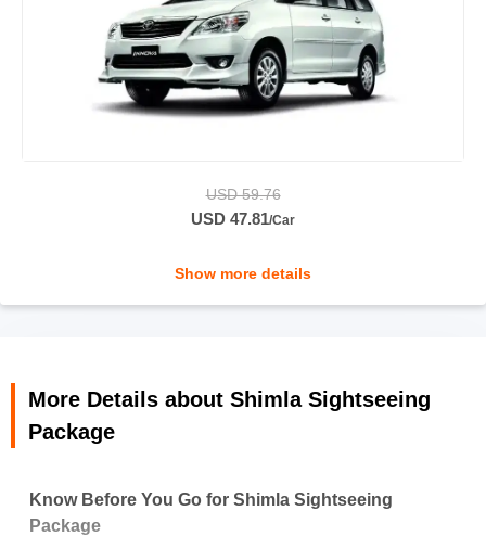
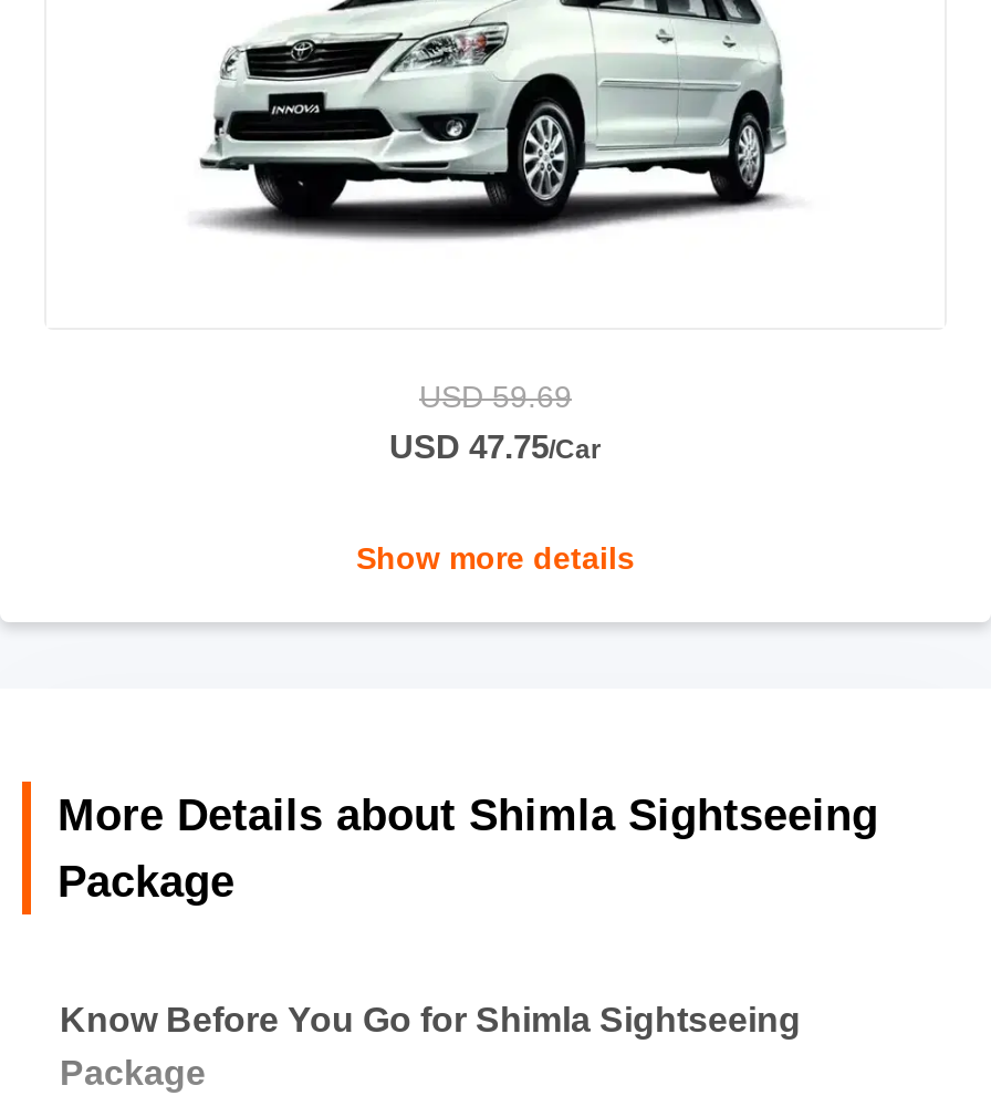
[206,186,280,203] USD 59.76 -> [419,380,572,415] USD 59.69
[191,210,295,228] USD 47.81/Car -> [389,428,602,466] USD 47.75/Car

